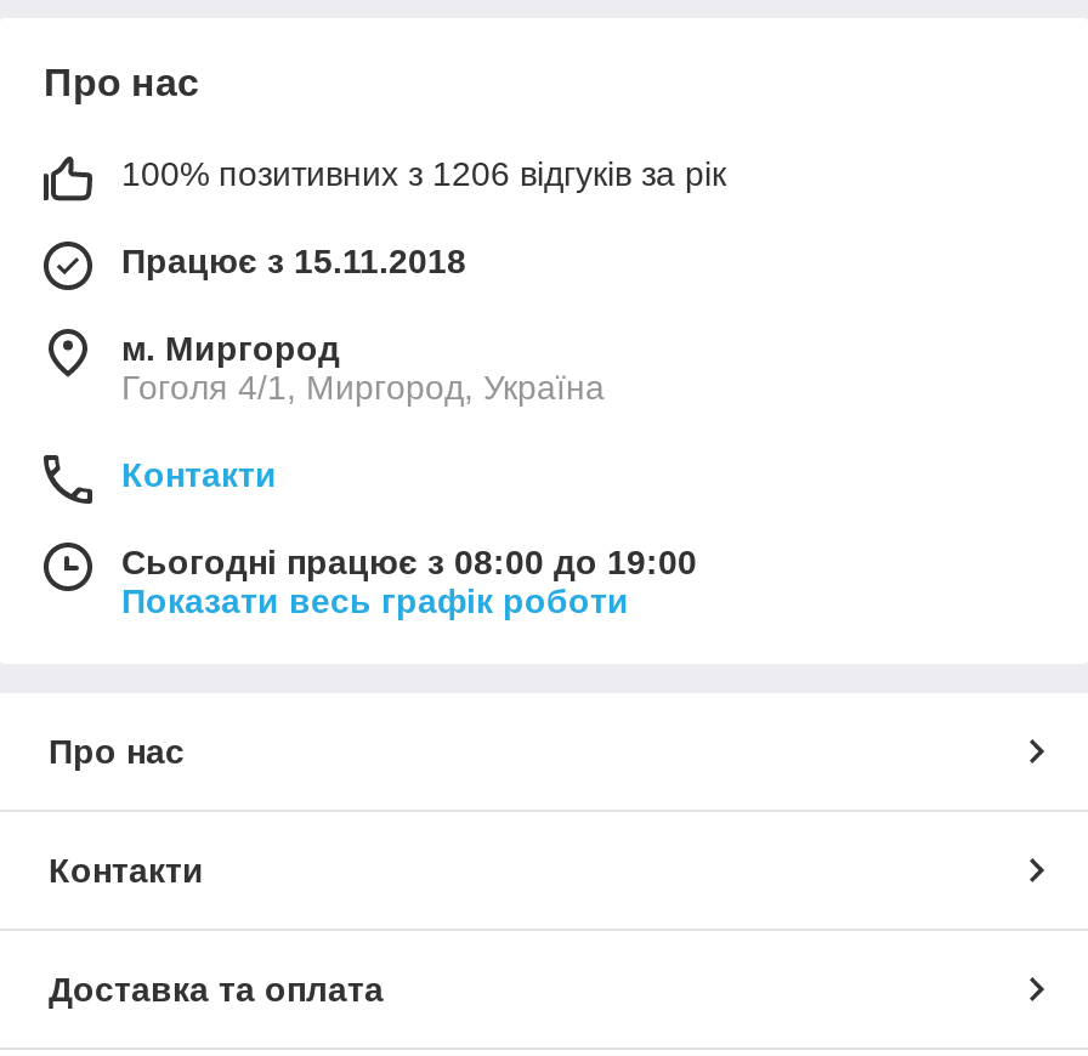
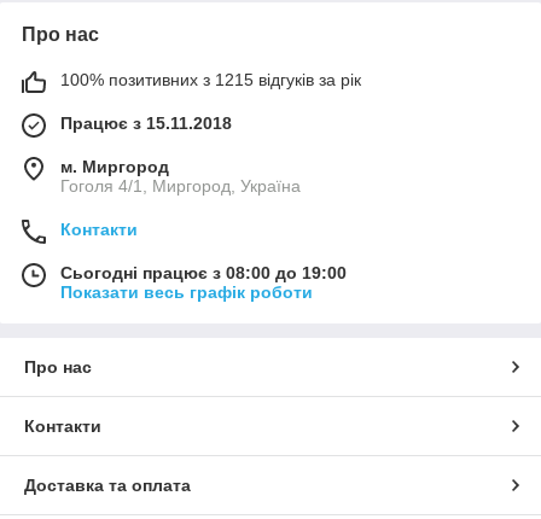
[121,154,726,193] 100% позитивних з 1206 відгуків за рік -> [60,70,361,89] 100% позитивних з 1215 відгуків за рік

